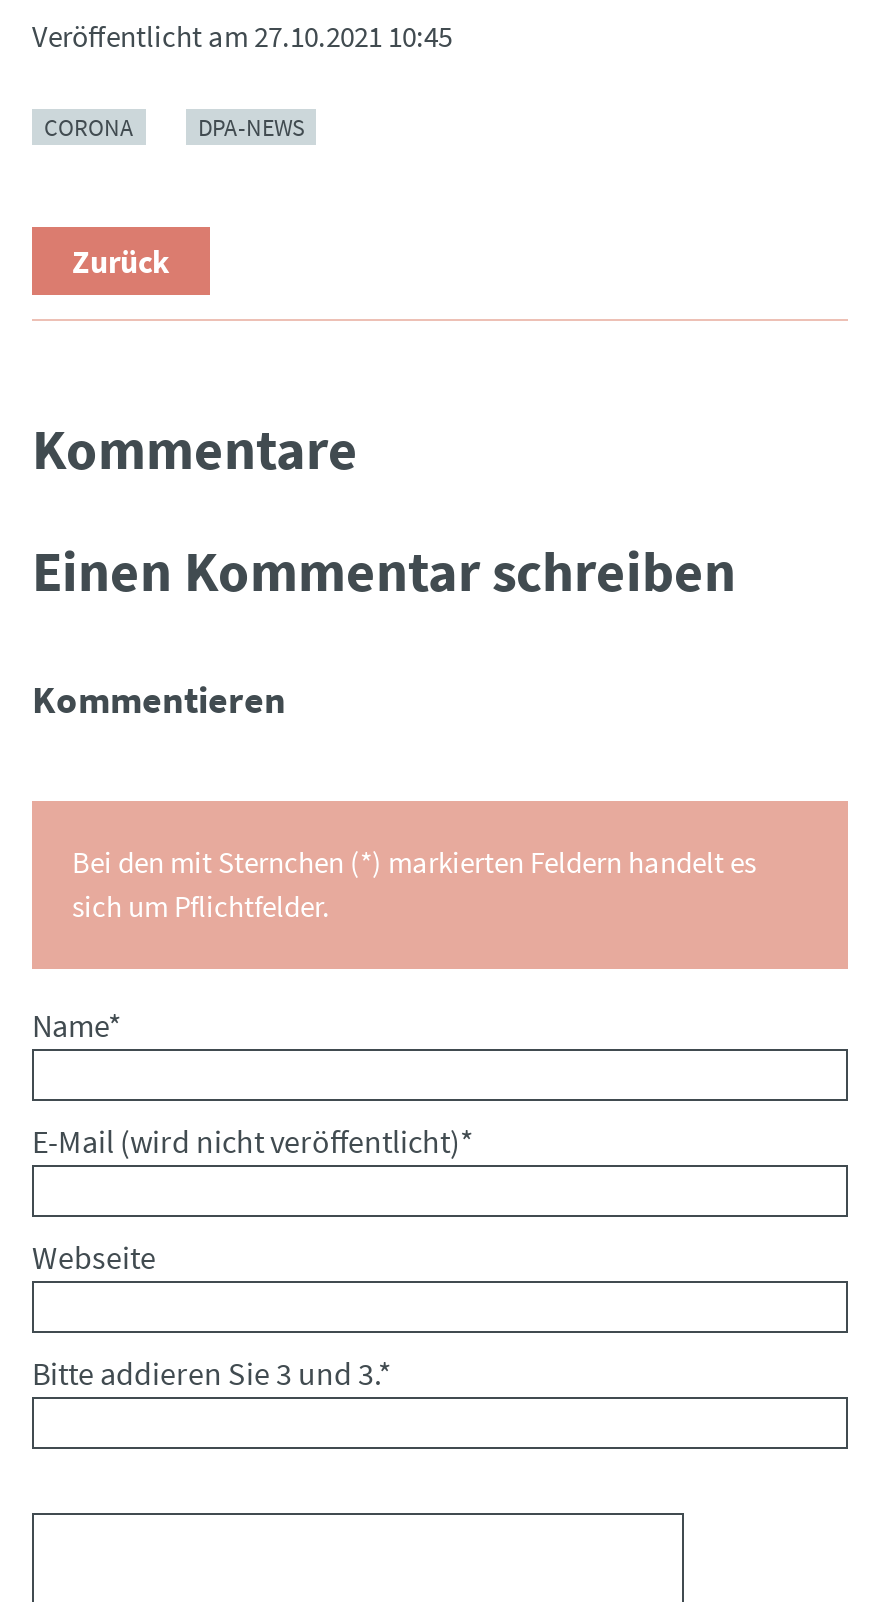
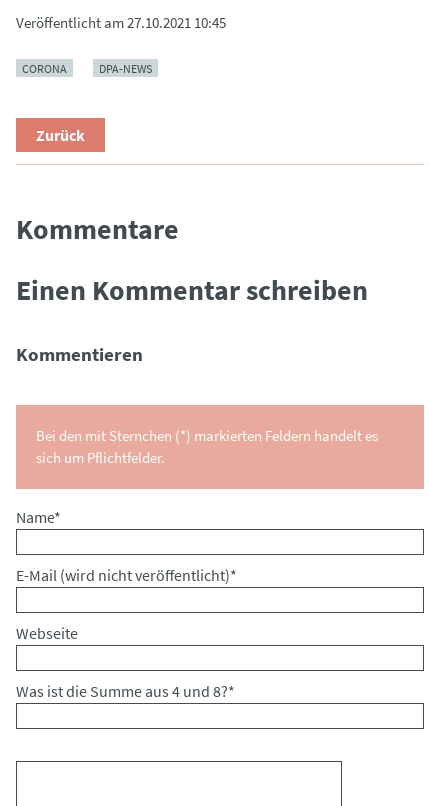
[32,1352,392,1392] Bitte addieren Sie 3 und 3.* -> [16,681,235,701] Was ist die Summe aus 4 und 8?*

